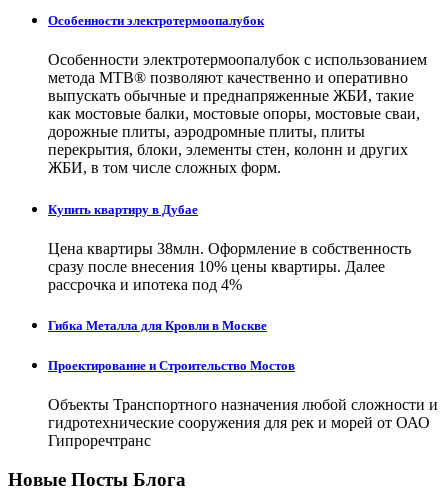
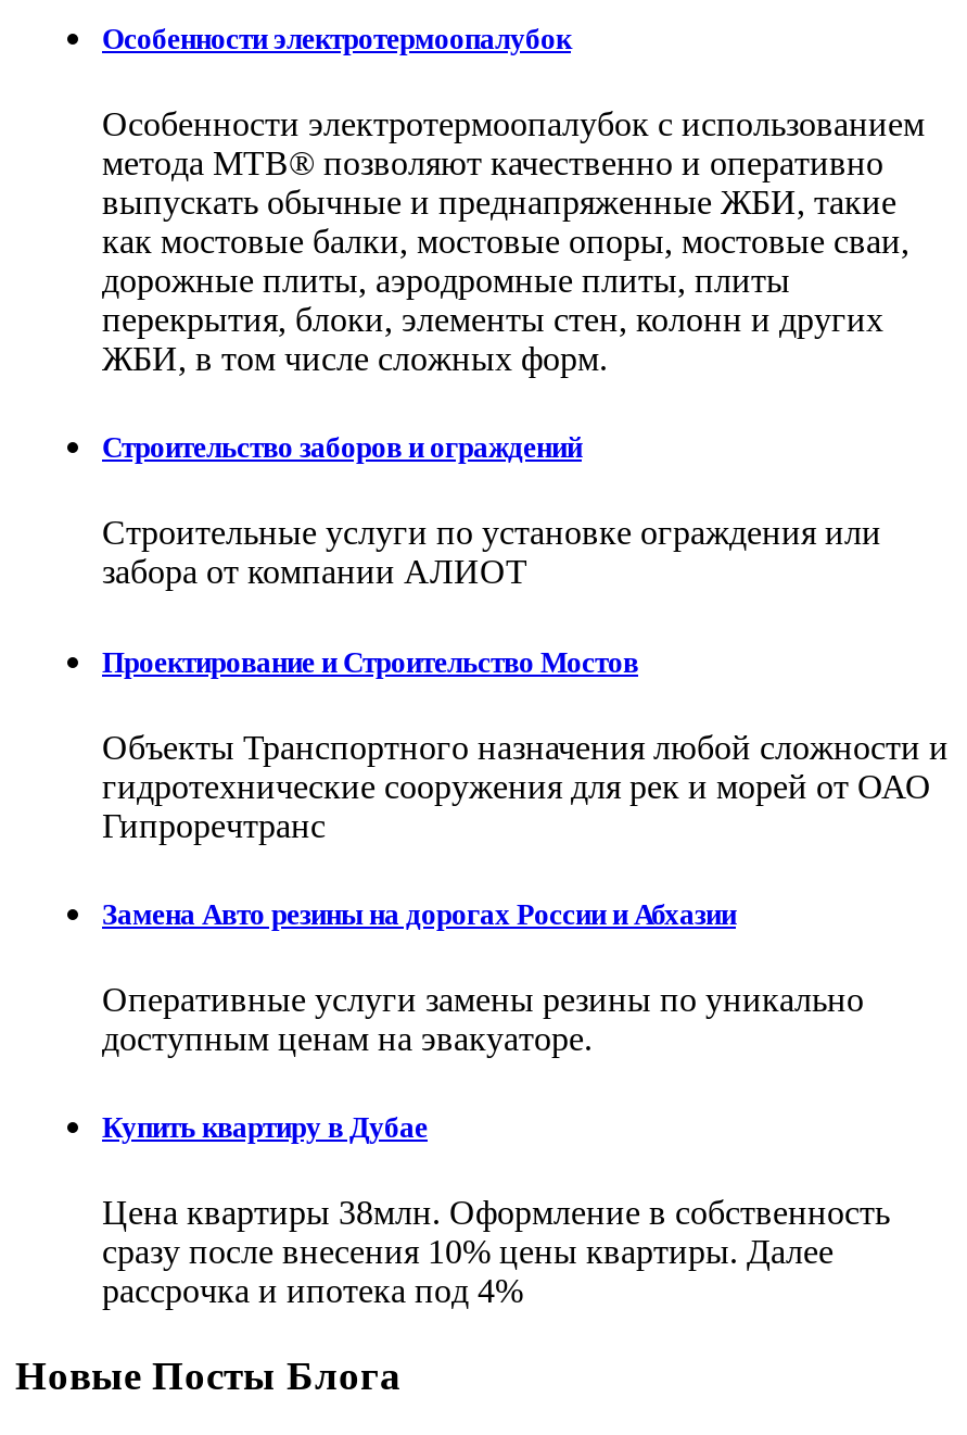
none -> [102,431,881,1057] Строительство заборов и ограждений | Строительные услуги по установке ограждения или | забора от компании АЛИОТ | Замена Авто резины на дорогах России и Абхазии | Оперативные услуги замены резины по уникально | доступным ценам на эвакуаторе.
moved [48,202,385,293] -> [102,1112,834,1310]: Купить квартиру в Дубае | сразу после внесения 10% цены квартиры. Далее | рассрочка и ипотека под 4%
[48,318,267,333] Гибка Металла для Кровли в Москве -> none
moved [48,358,438,449] -> [102,645,949,843]: Проектирование и Строительство Мостов | Объекты Транспортного назначения любой сложности и | гидротехнические сооружения для рек и морей от ОАО | Гипроречтранс

